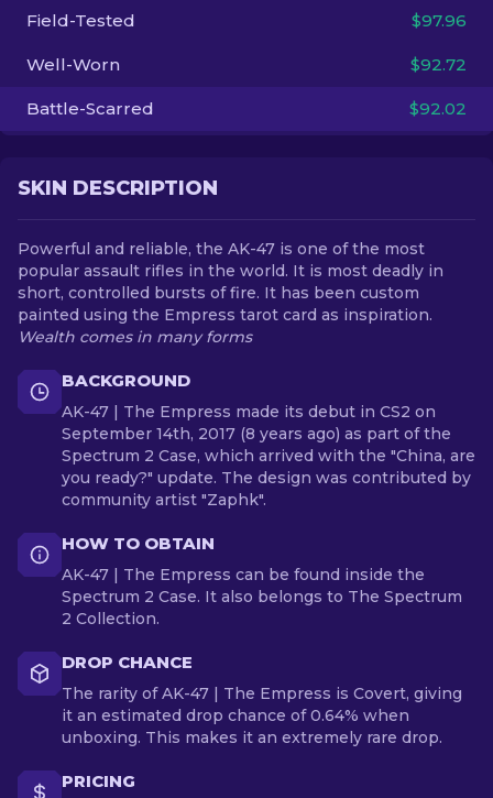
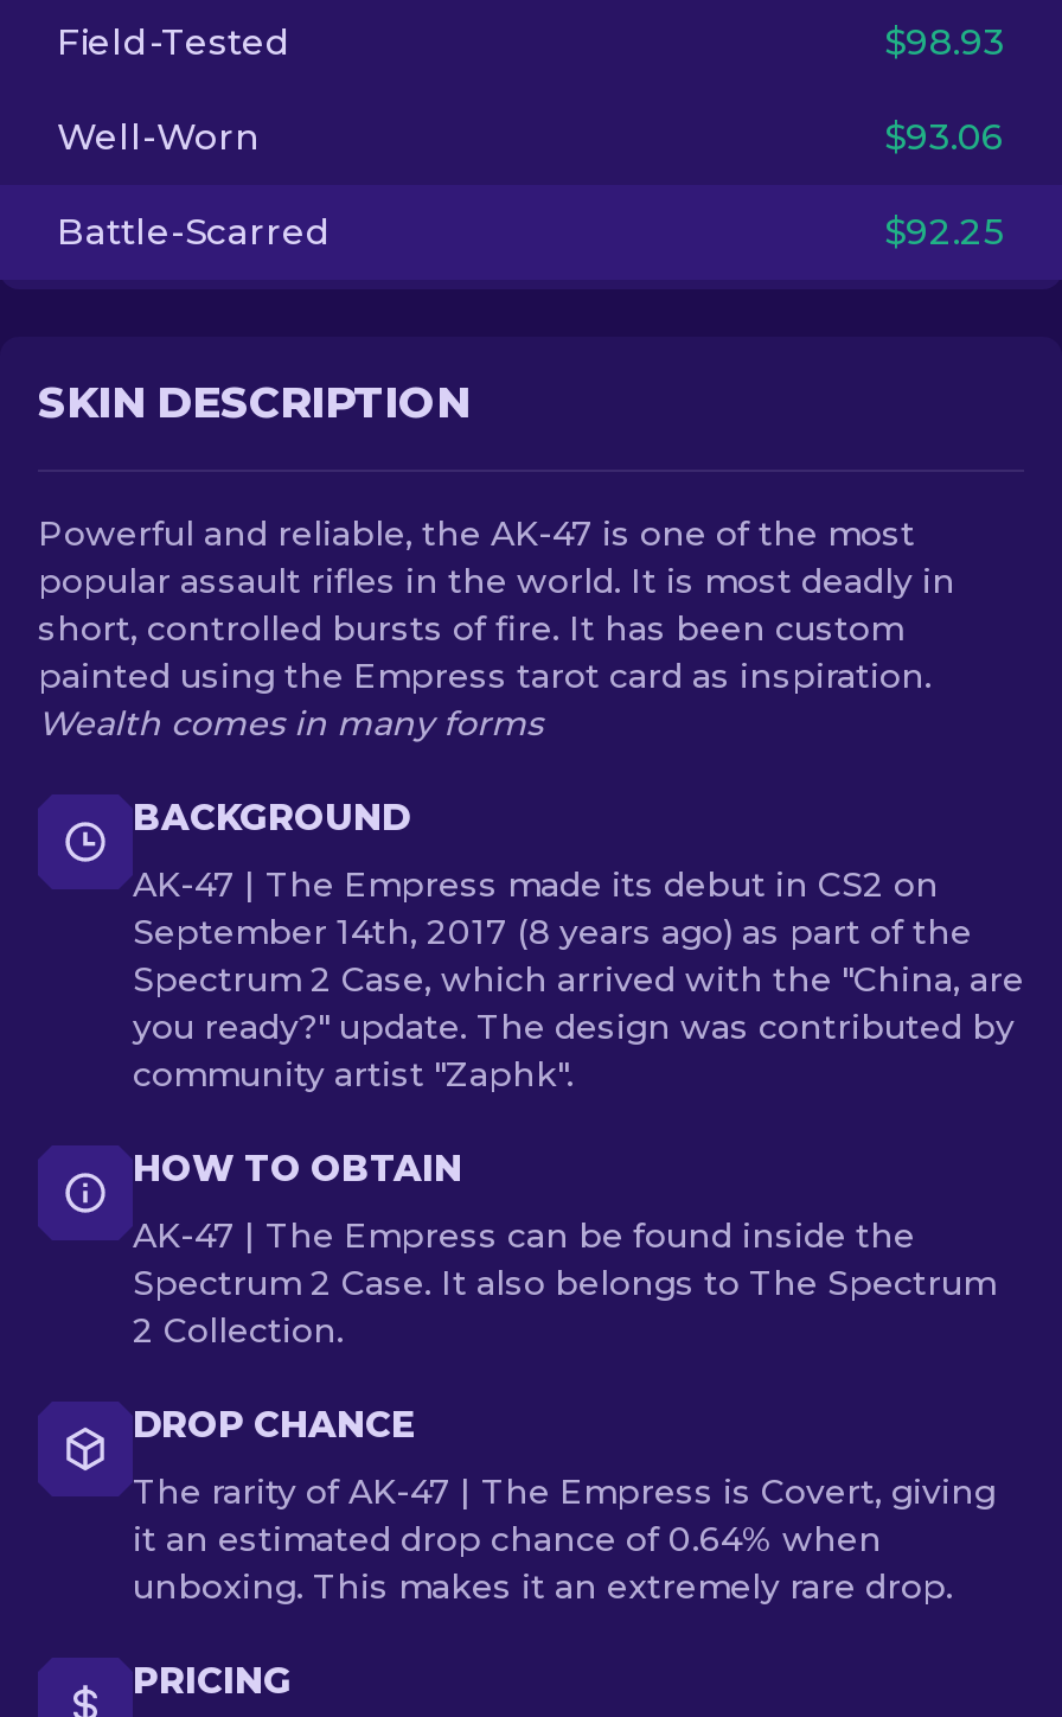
[412,10,467,31] $97.96 -> [884,19,1005,64] $98.93
[410,54,467,75] $92.72 -> [884,114,1005,159] $93.06
[409,98,467,119] $92.02 -> [884,209,1005,254] $92.25

